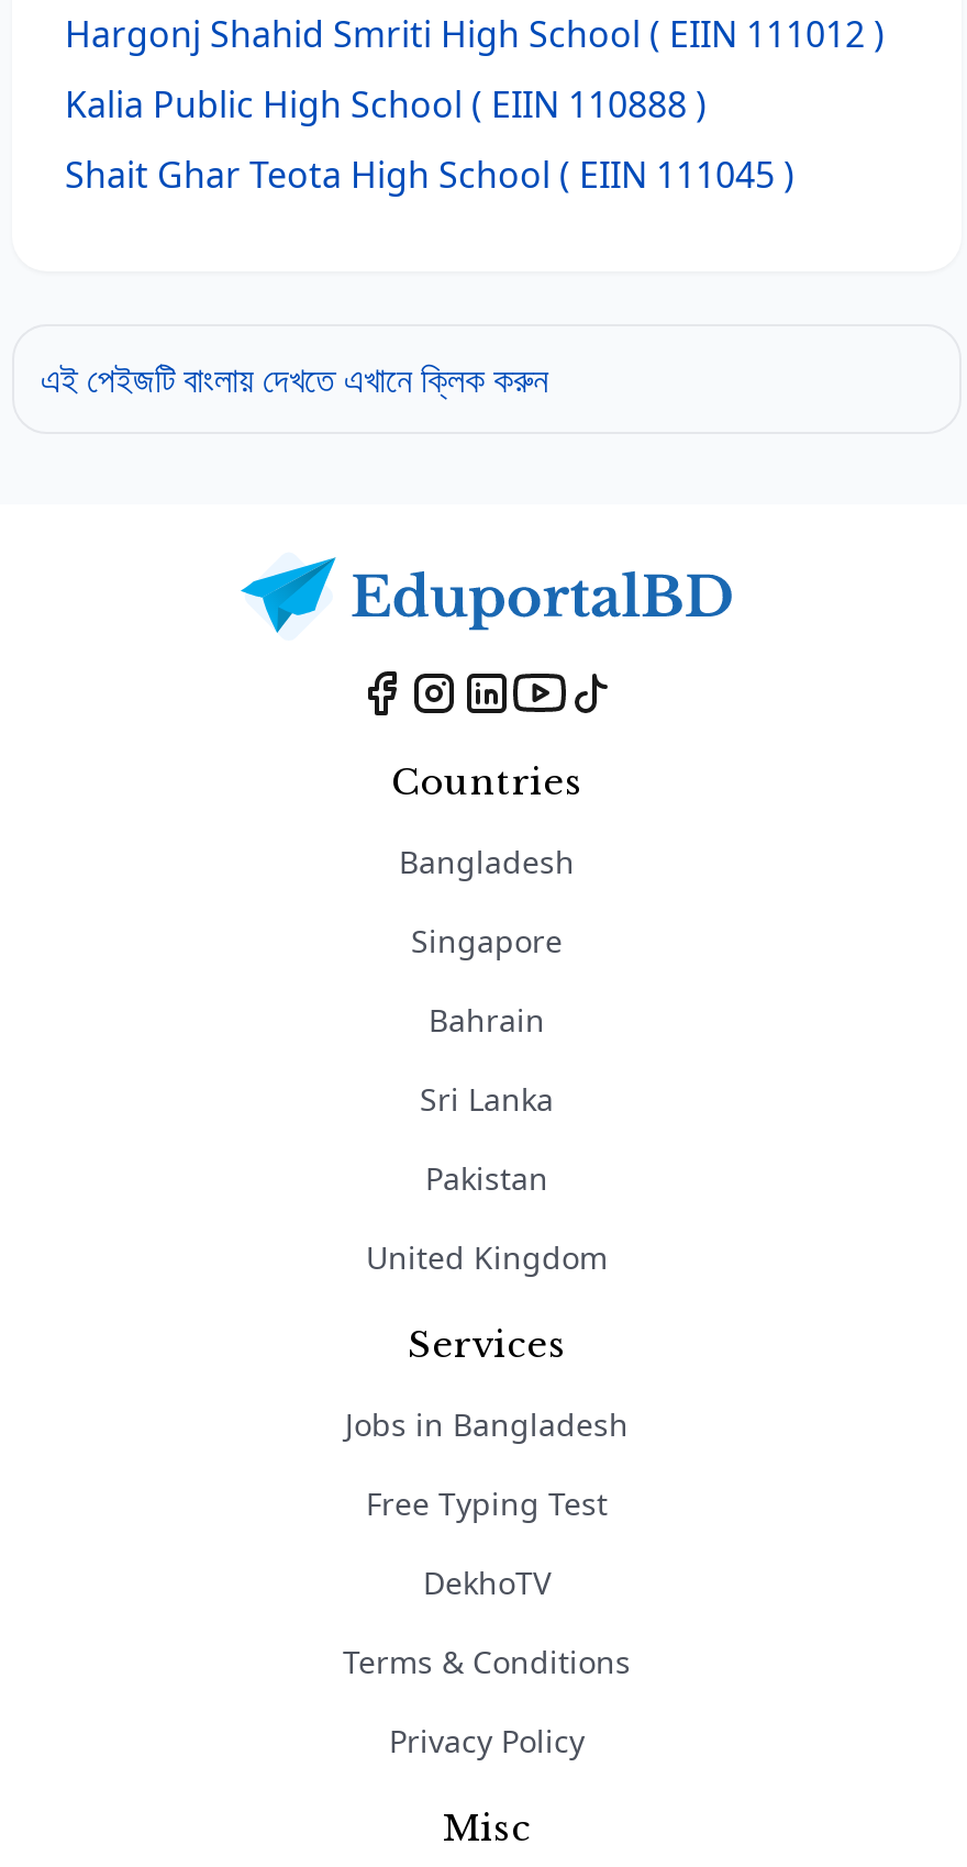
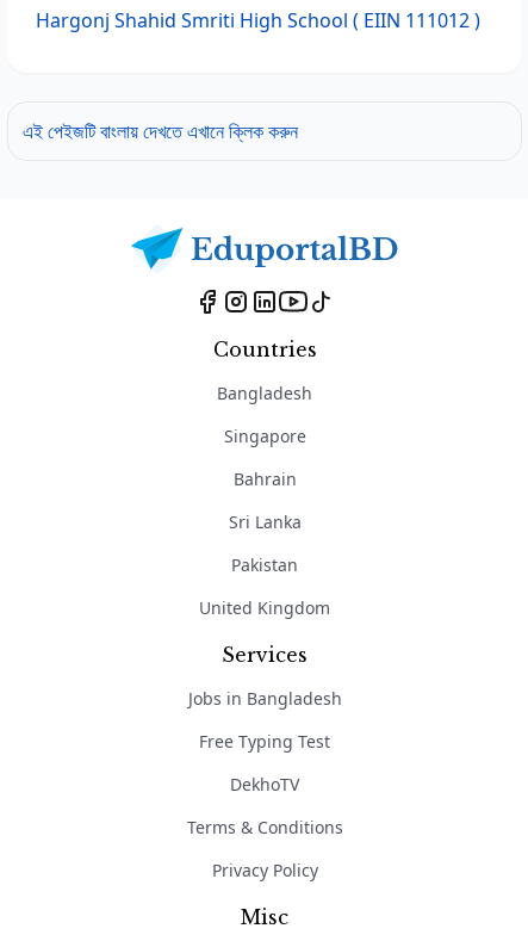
[65,80,794,199] Kalia Public High School ( EIIN 110888 ) | Shait Ghar Teota High School ( EIIN 111045 ) -> none

